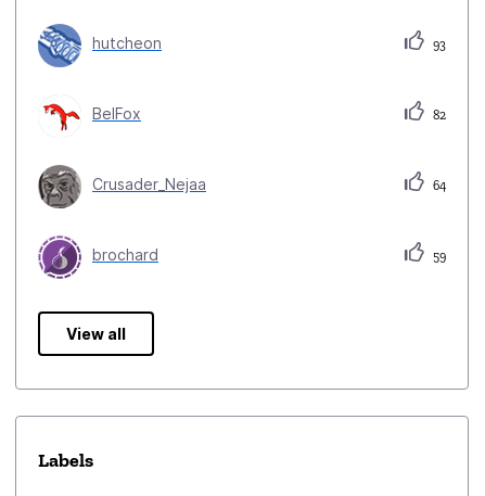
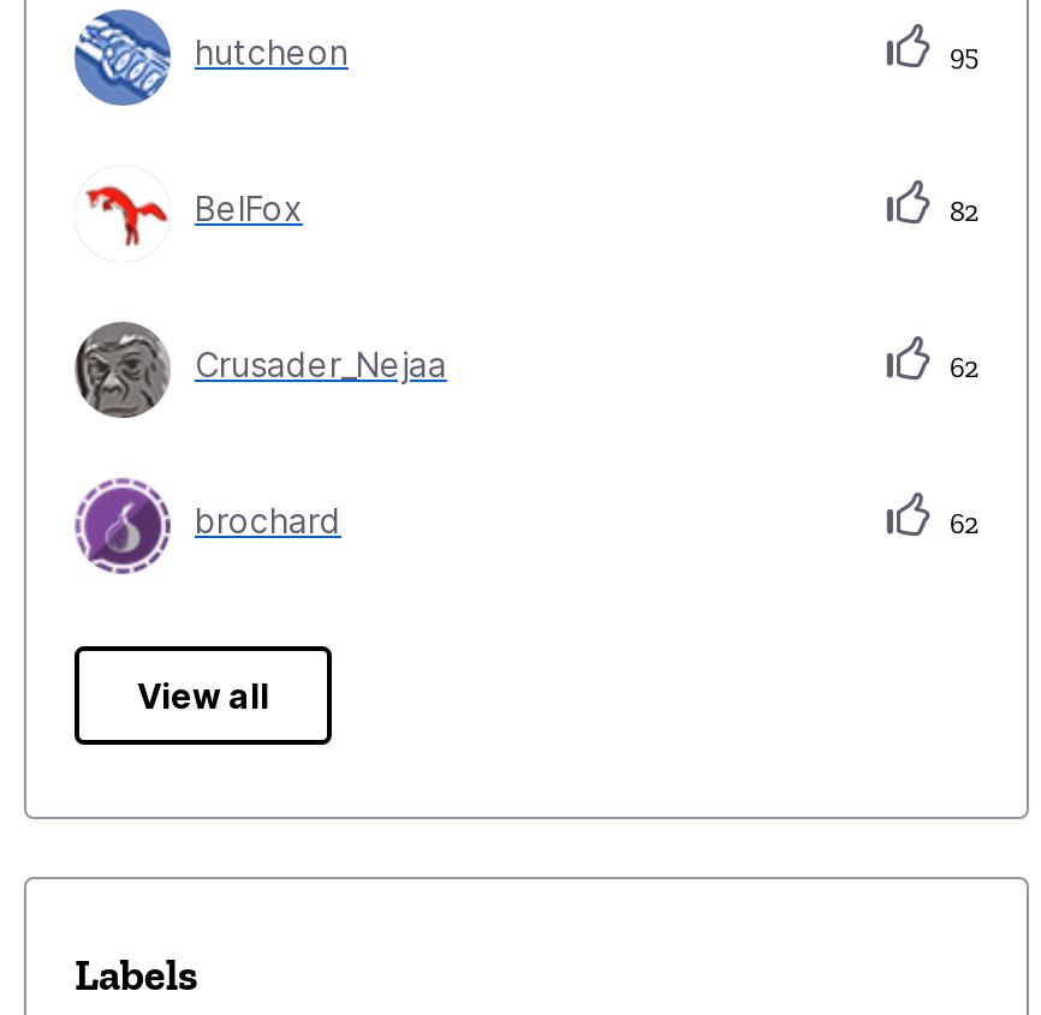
[430,37,446,53] 93 -> [942,39,978,73] 95
[430,178,446,194] 64 -> [942,352,978,385] 62
[430,249,446,264] 59 -> [942,508,978,541] 62

